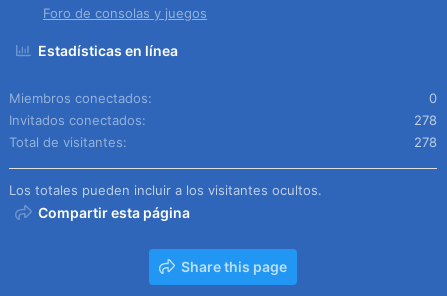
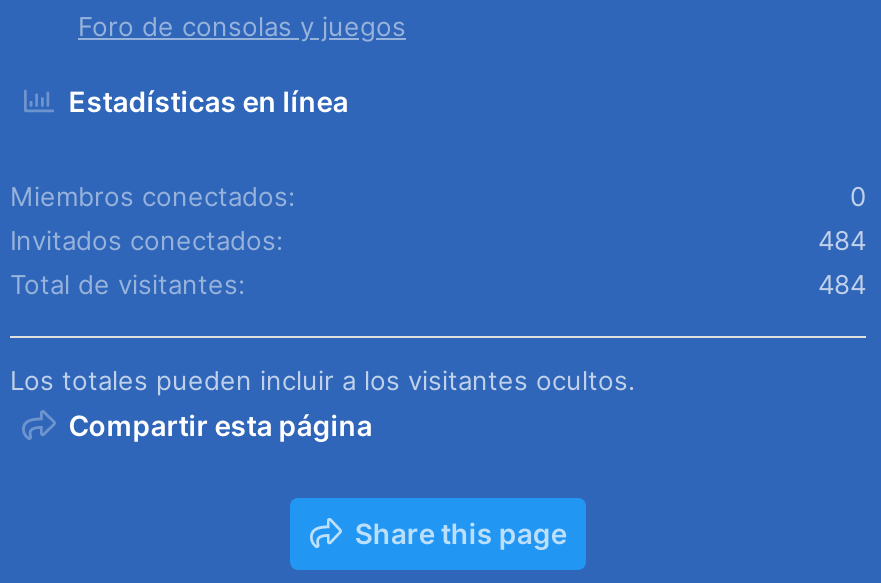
[414,112,437,128] 278 -> [818,223,866,255] 484
[414,134,437,150] 278 -> [818,267,866,299] 484

